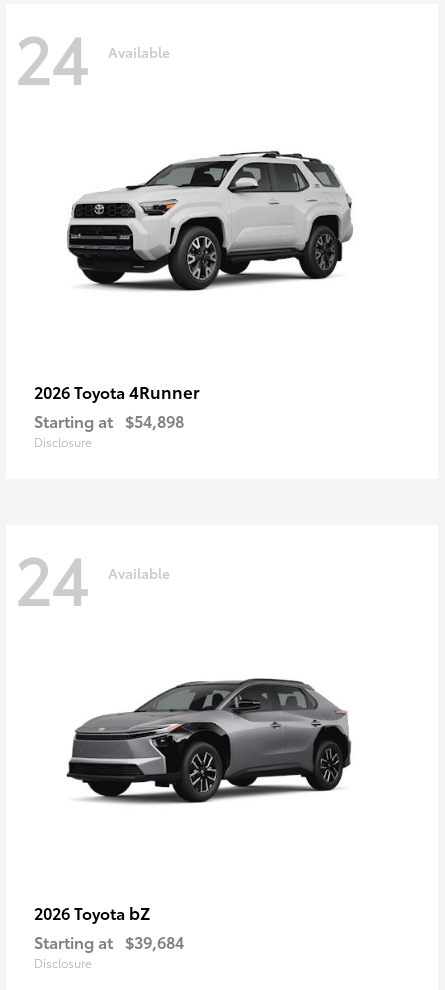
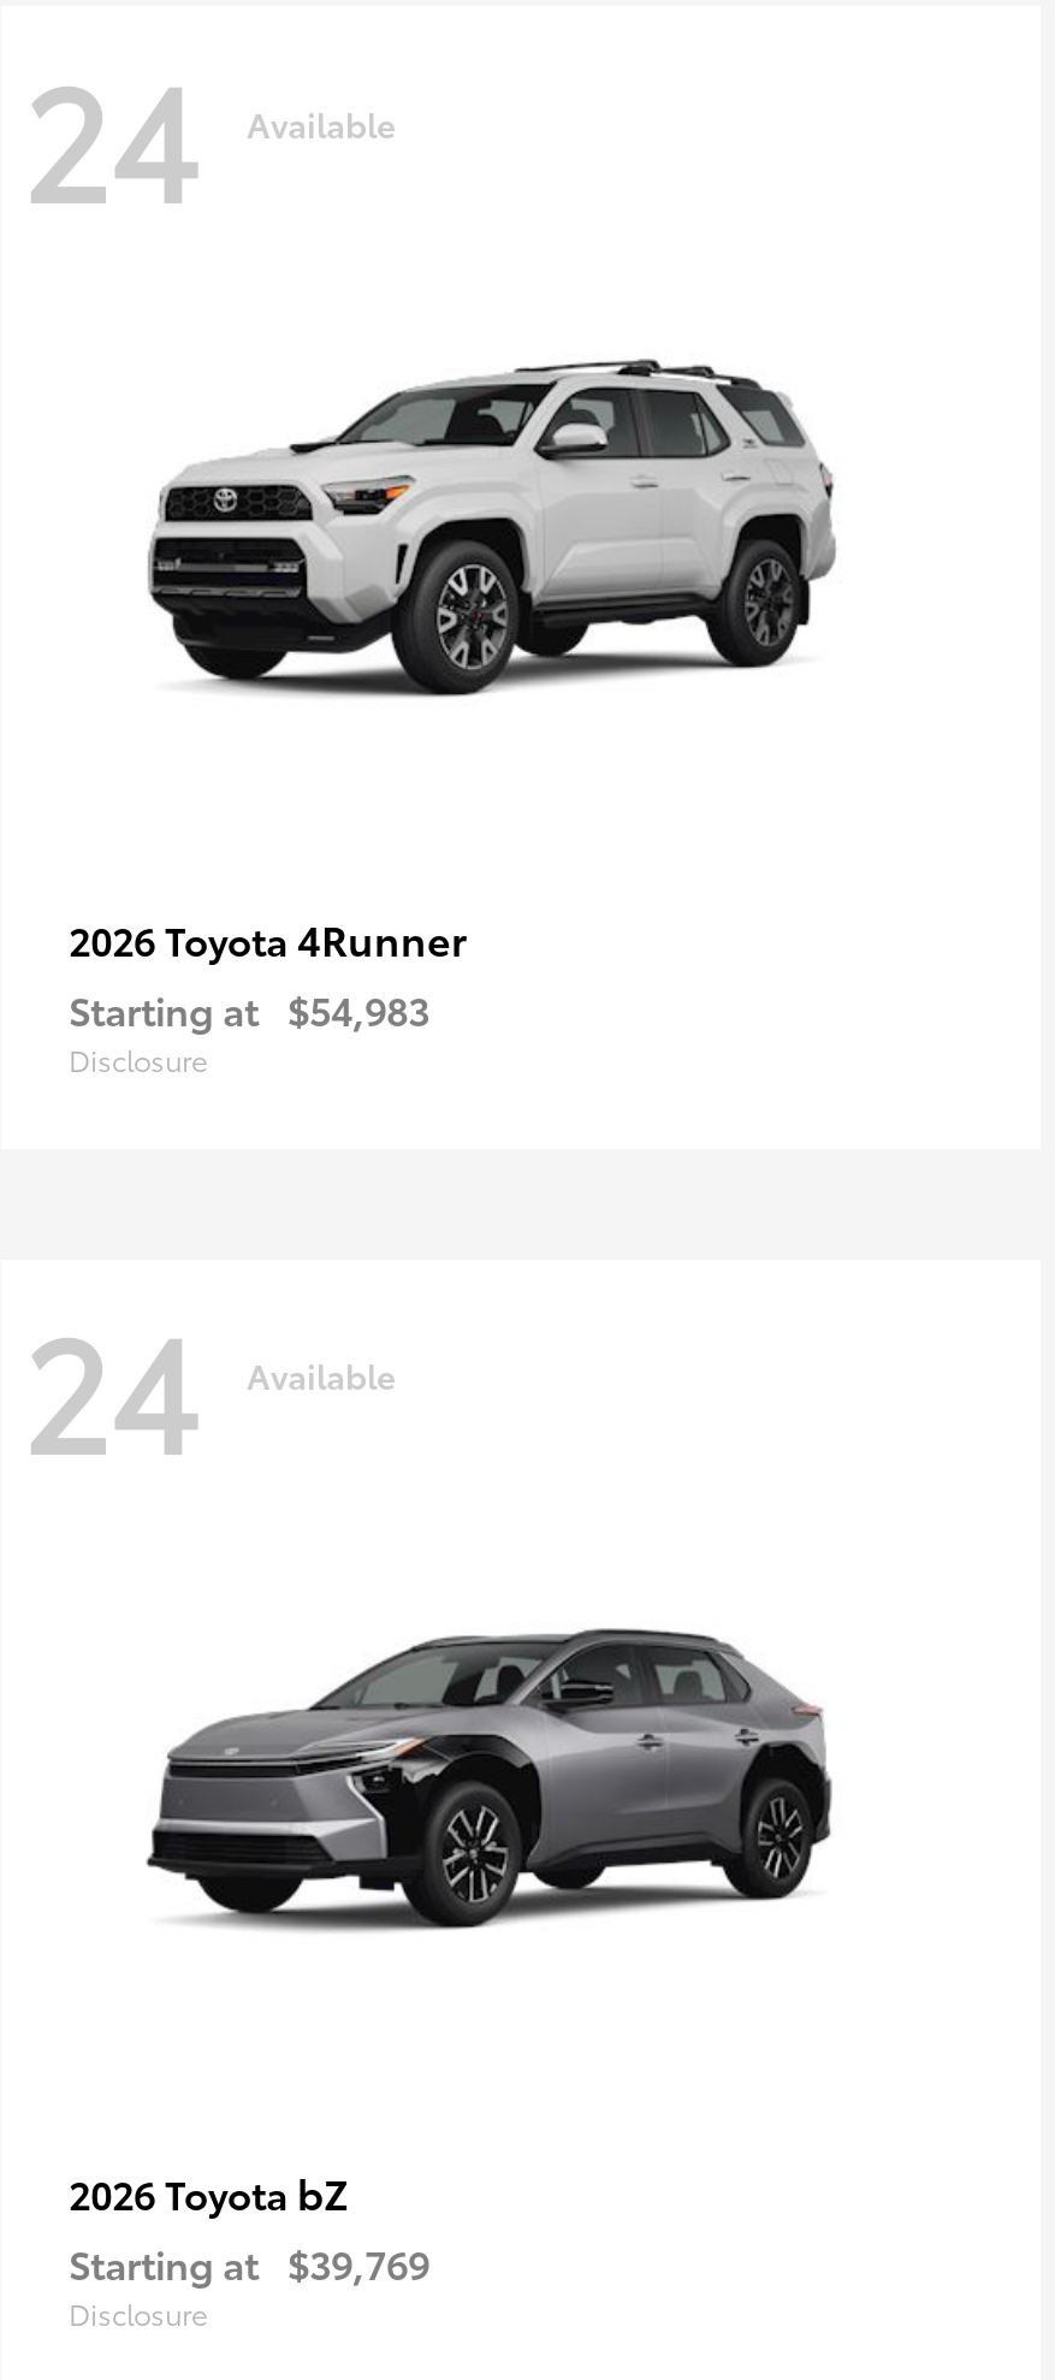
[34,409,184,432] Starting at $54,898 -> [69,980,429,1035] Starting at $54,983
[34,929,184,952] Starting at $39,684 -> [69,2233,429,2289] Starting at $39,769

